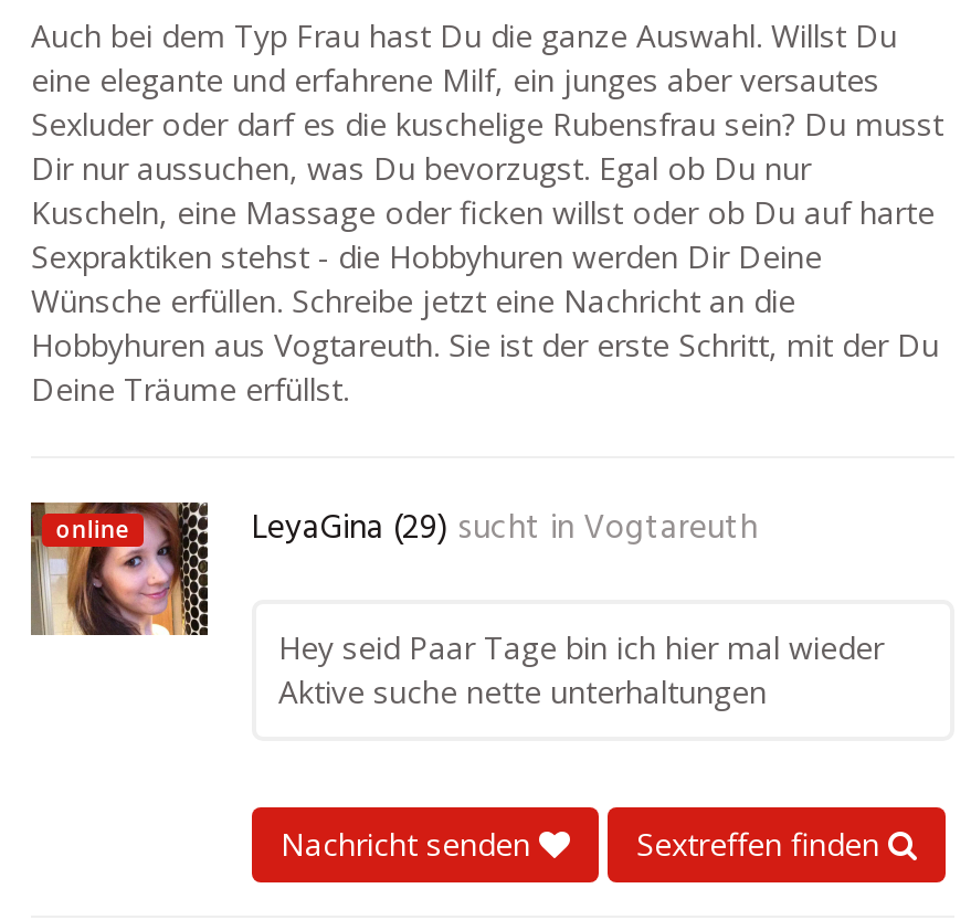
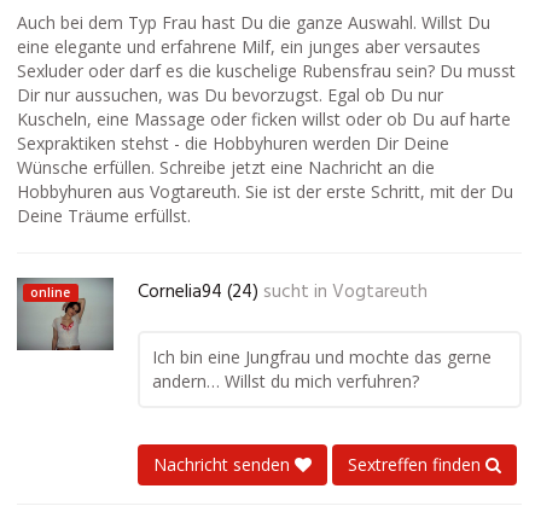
[29,500,758,637] [image] | LeyaGina (29) sucht in Vogtareuth -> [16,278,428,351] [image] | Cornelia94 (24) sucht in Vogtareuth
[278,626,884,712] Hey seid Paar Tage bin ich hier mal wieder | Aktive suche nette unterhaltungen -> [152,345,492,392] Ich bin eine Jungfrau und mochte das gerne | andern… Willst du mich verfuhren?

